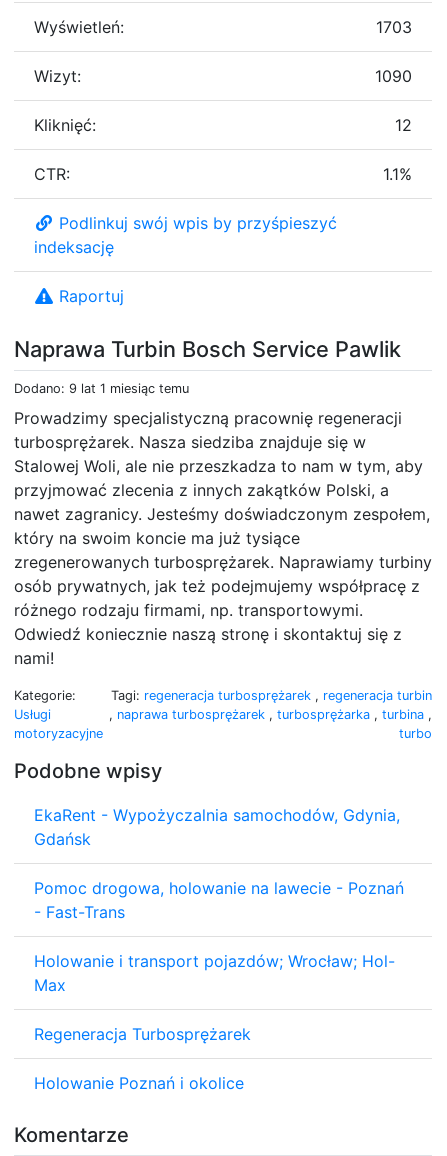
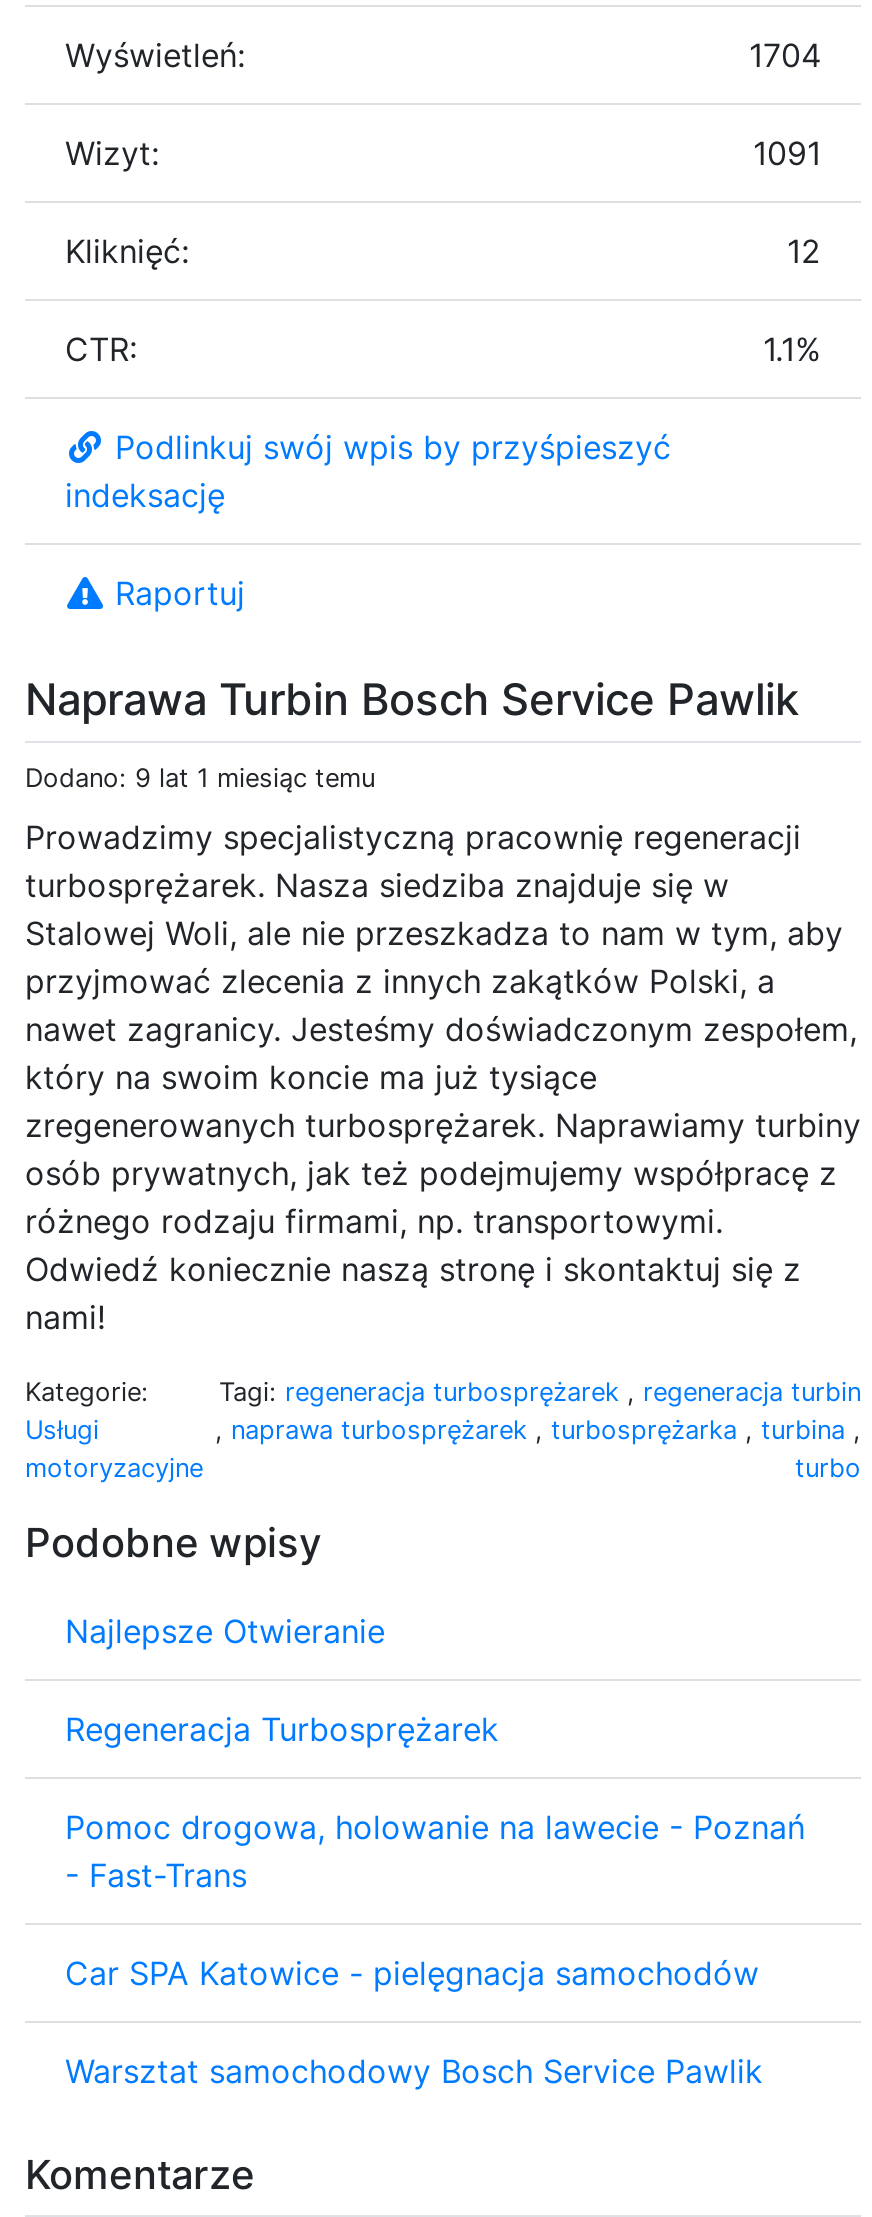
[376,17,412,37] 1703 -> [749,34,821,74] 1704
[375,66,412,86] 1090 -> [753,132,821,172] 1091
[34,805,400,849] EkaRent - Wypożyczalnia samochodów, Gdynia, | Gdańsk -> [65,1610,385,1650] Najlepsze Otwieranie
moved [34,878,404,922] -> [65,1806,805,1894]: Pomoc drogowa, holowanie na lawecie - Poznań | - Fast-Trans
[34,951,395,1093] Holowanie i transport pojazdów; Wrocław; Hol- | Max | Holowanie Poznań i okolice -> [65,1952,763,2090] Car SPA Katowice - pielęgnacja samochodów | Warsztat samochodowy Bosch Service Pawlik
moved [34,1024,251,1044] -> [65,1708,499,1748]: Regeneracja Turbosprężarek

